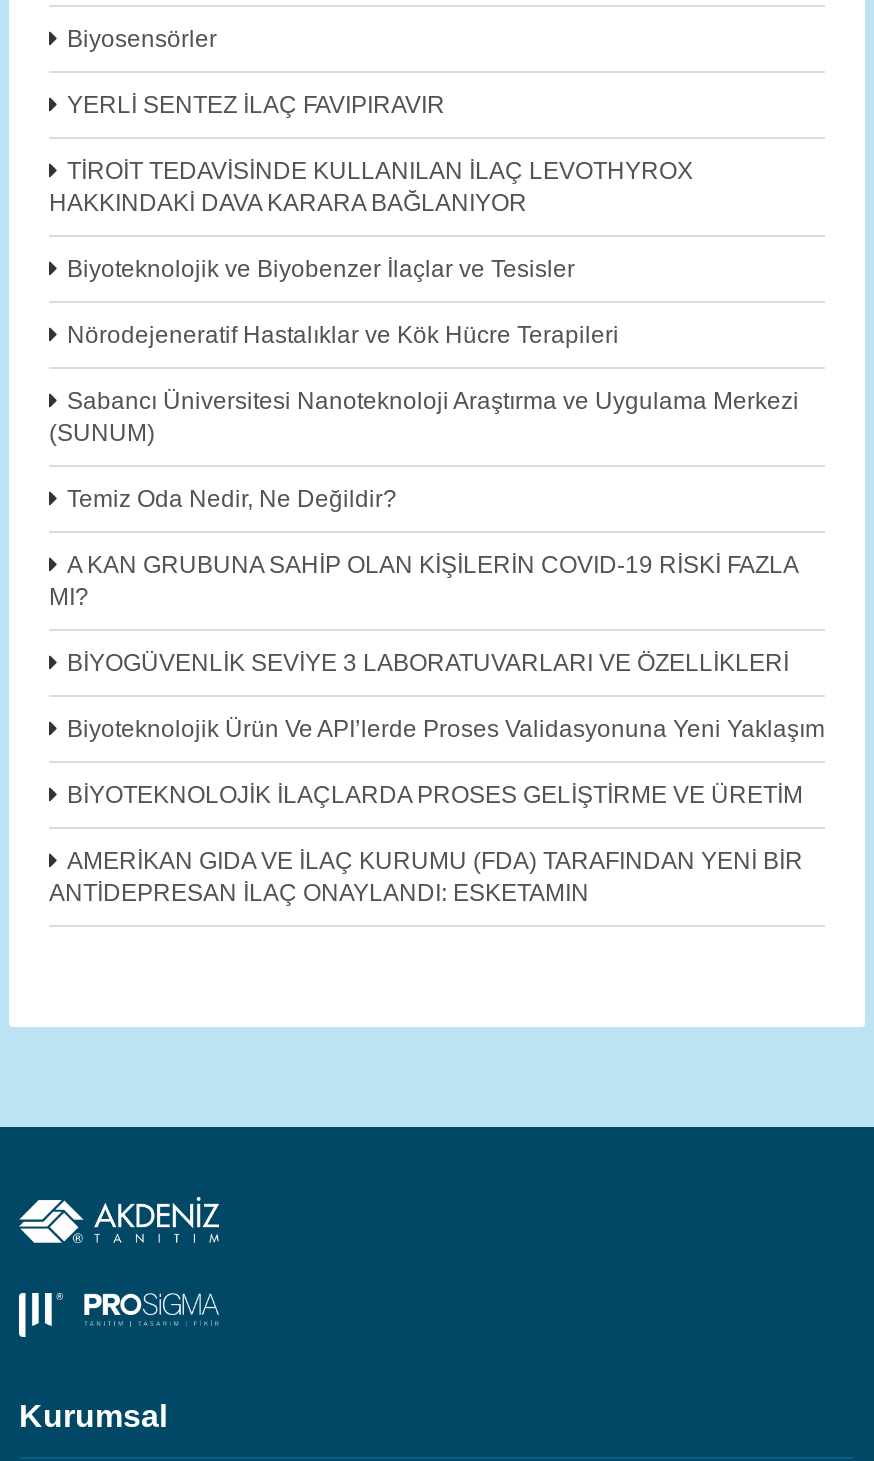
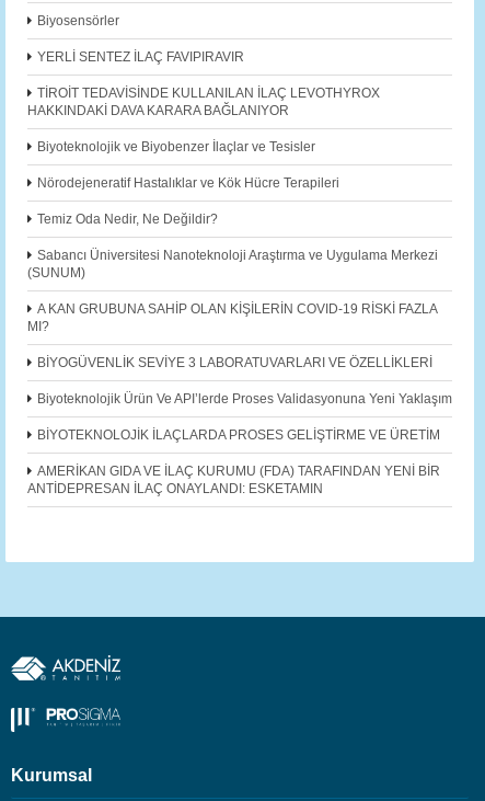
moved [49,387,799,447] -> [27,248,438,281]: Sabancı Üniversitesi Nanoteknoloji Araştırma ve Uygulama Merkezi | (SUNUM)
moved [67,485,397,513] -> [37,211,218,227]: Temiz Oda Nedir, Ne Değildir?

